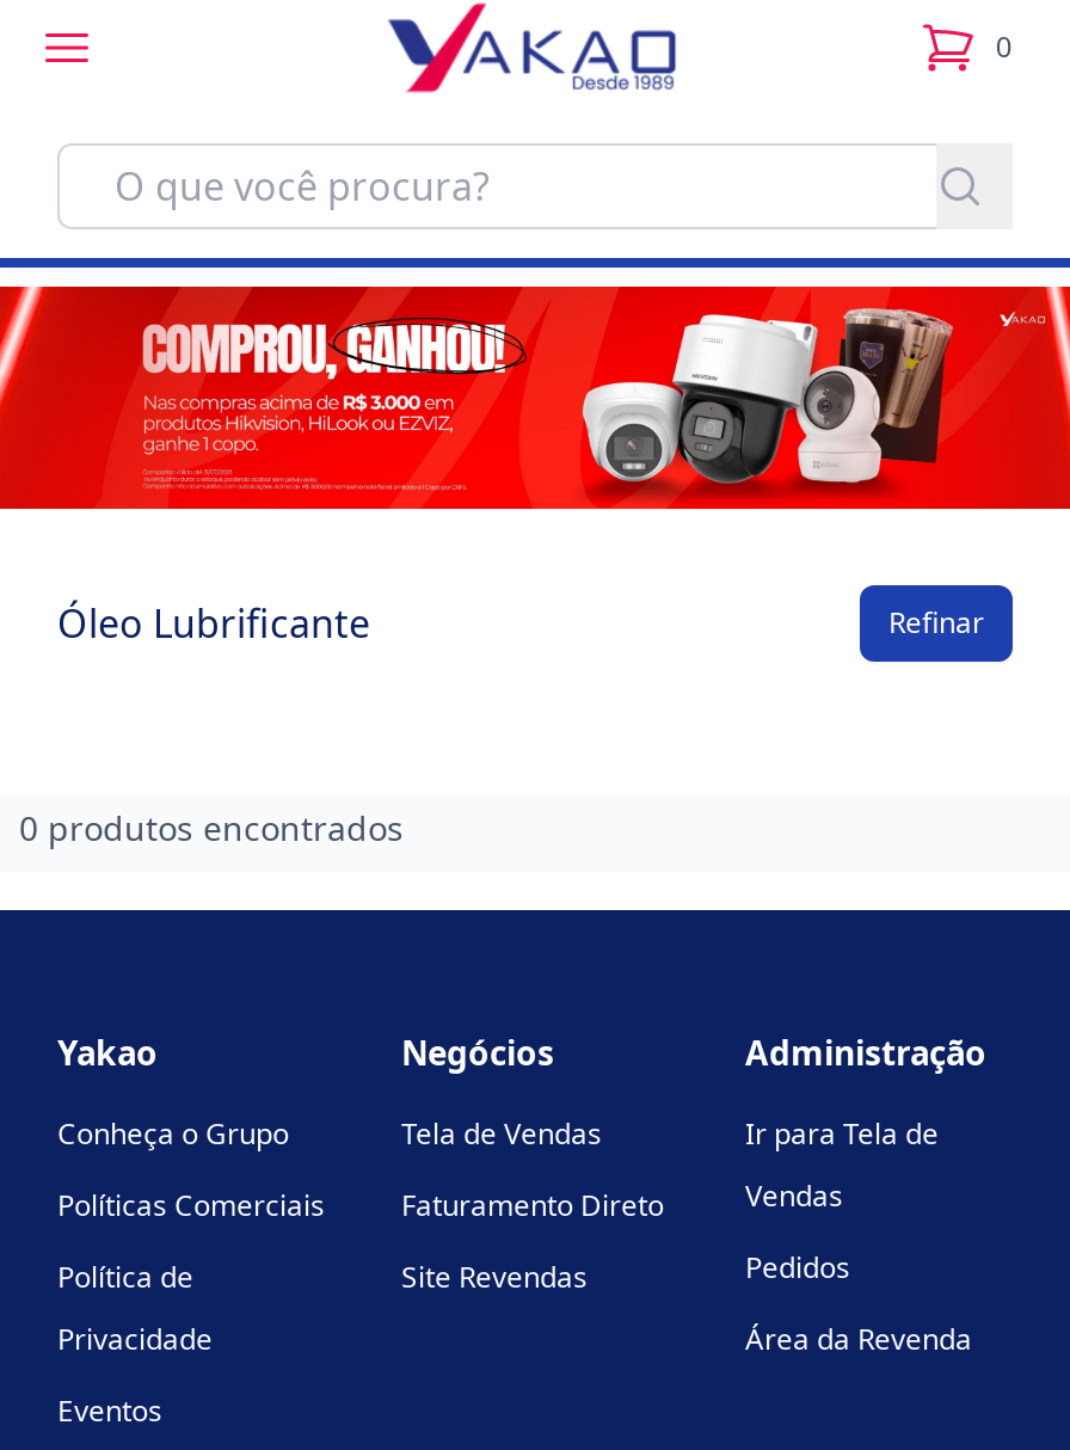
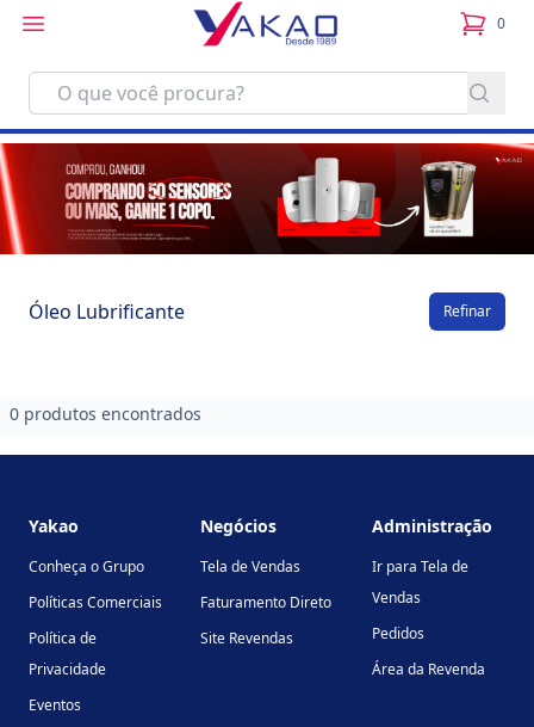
[7,284,1063,511] [image] -> [4,142,530,255] [image]

